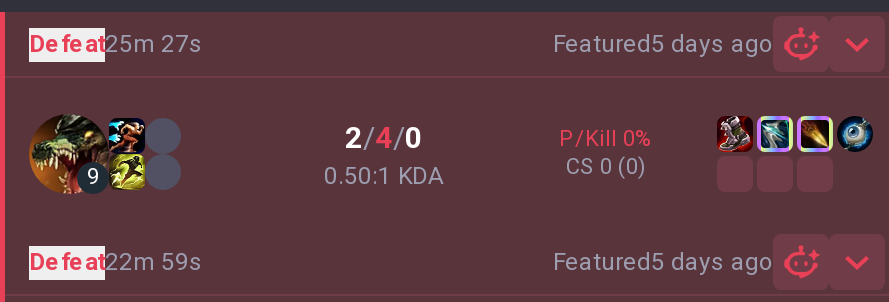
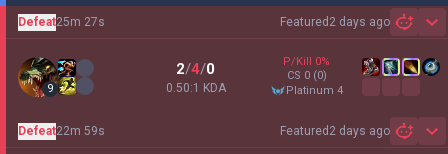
[553,29,773,58] Featured5 days ago -> [280,14,390,29] Featured2 days ago
[553,247,773,276] Featured5 days ago -> [280,84,390,138] platinum 4 | Featured2 days ago

